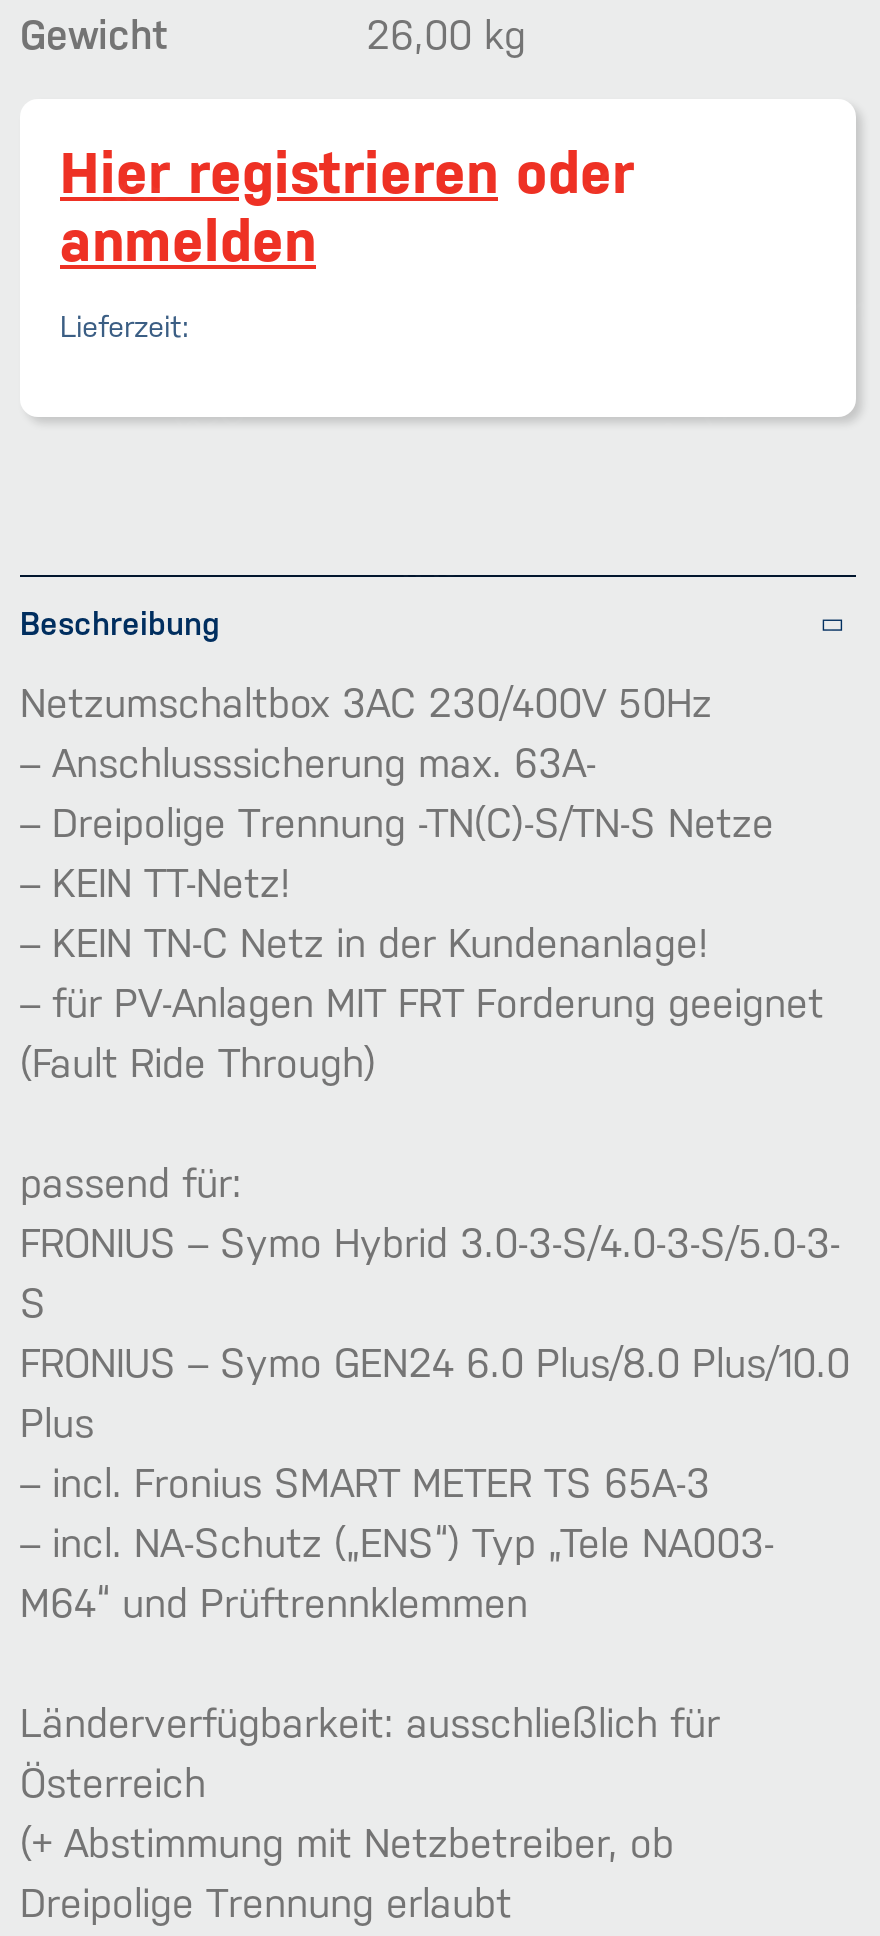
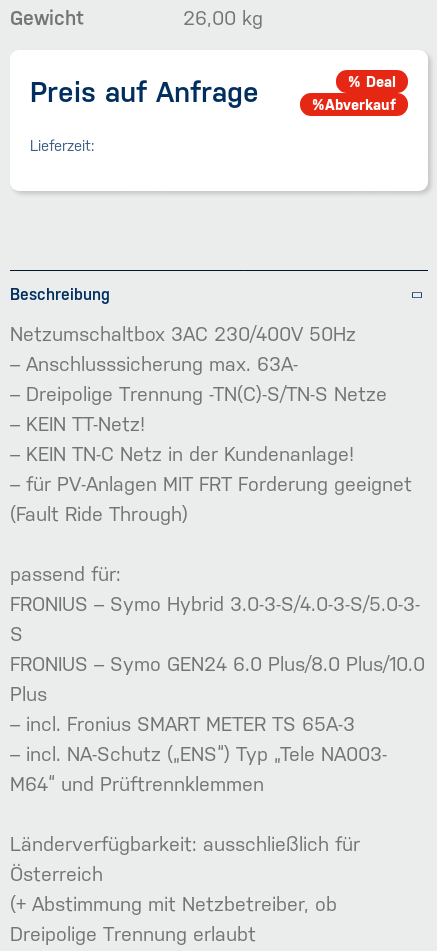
[60,139,634,275] Hier registrieren oder | anmelden -> [30,73,396,113] Preis auf Anfrage | % Deal | %Abverkauf

